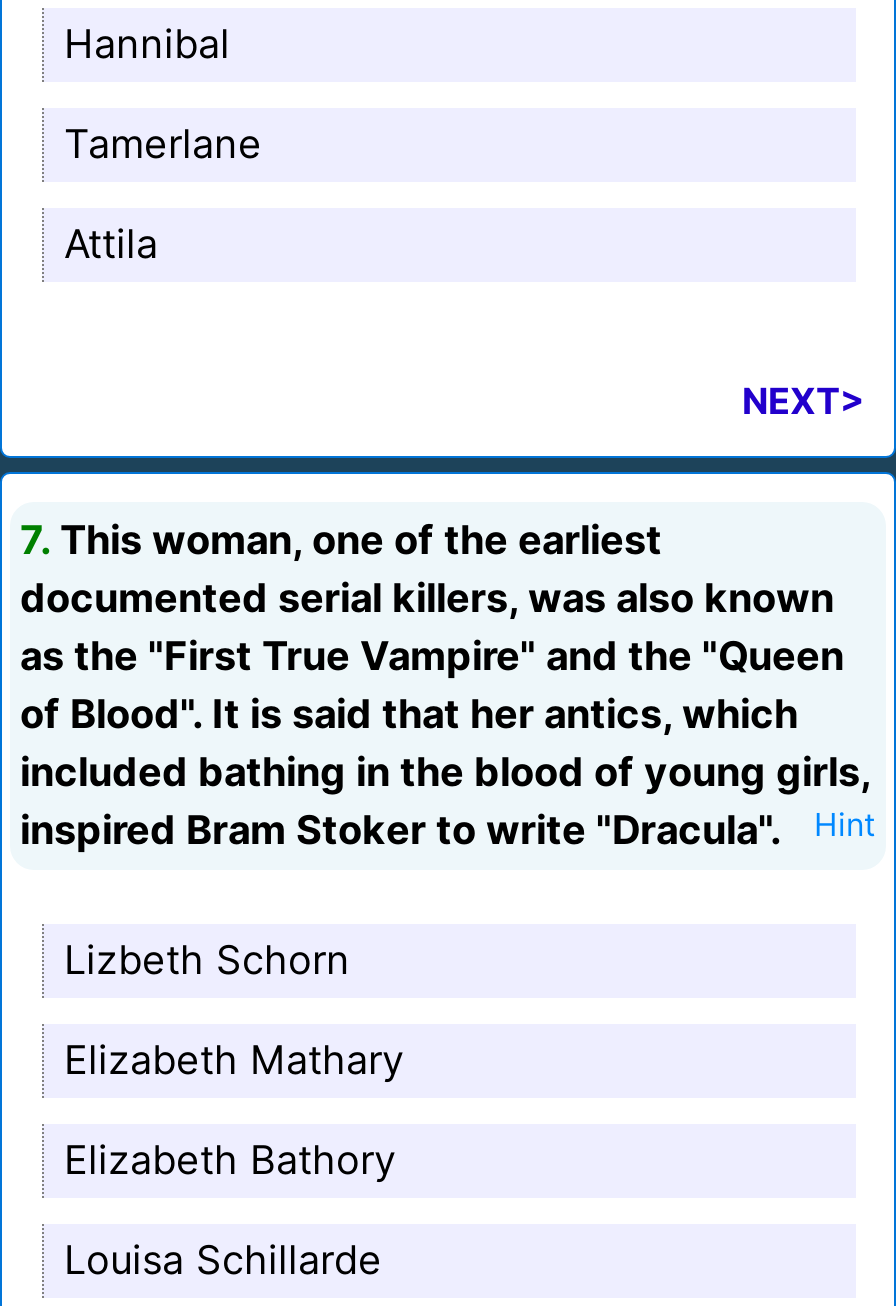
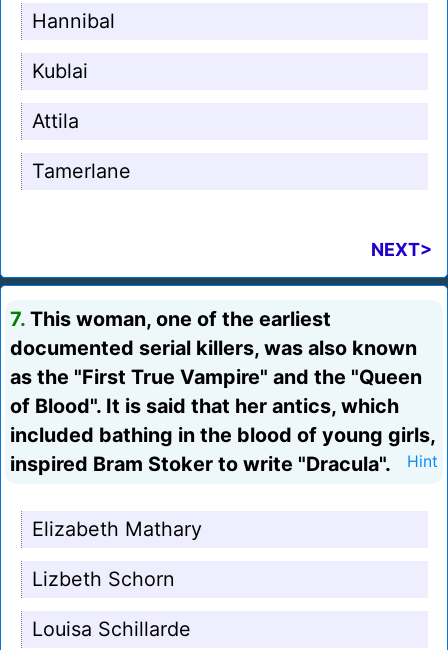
none -> [32,59,88,83] Kublai
moved [64,120,262,168] -> [32,159,131,183]: Tamerlane
moved [20,380,876,854] -> [10,239,438,476]: NEXT> | 7. This woman, one of the earliest | documented serial killers, was also known | as the "First True Vampire" and the "Queen | of Blood". It is said that her antics, which | included bathing in the blood of young girls, | inspired Bram Stoker to write "Dracula". | Hint
moved [64,936,350,984] -> [32,567,175,591]: Lizbeth Schorn
[64,1136,396,1184] Elizabeth Bathory -> none

